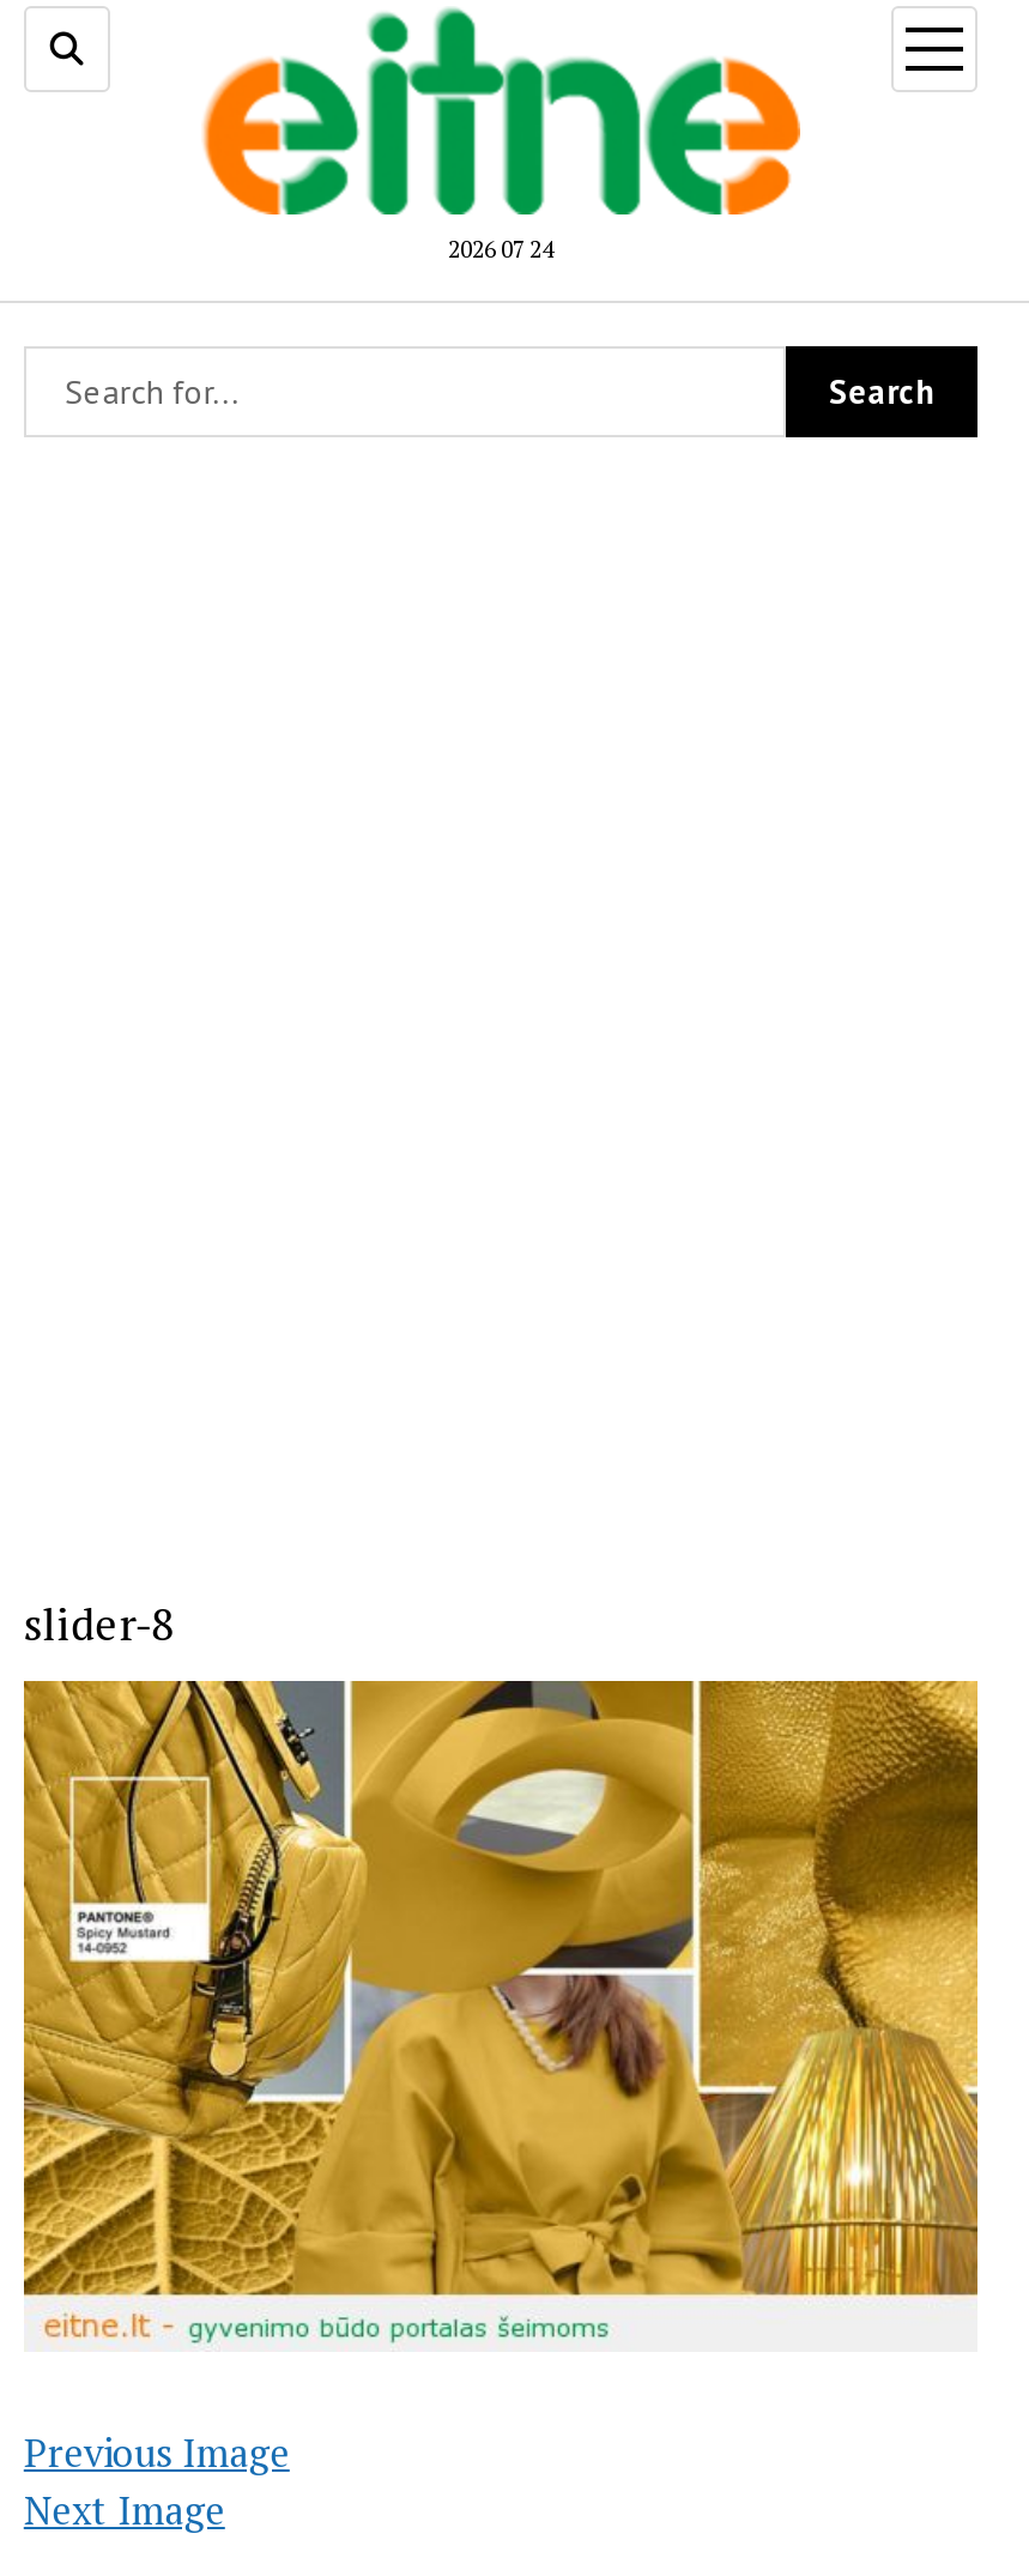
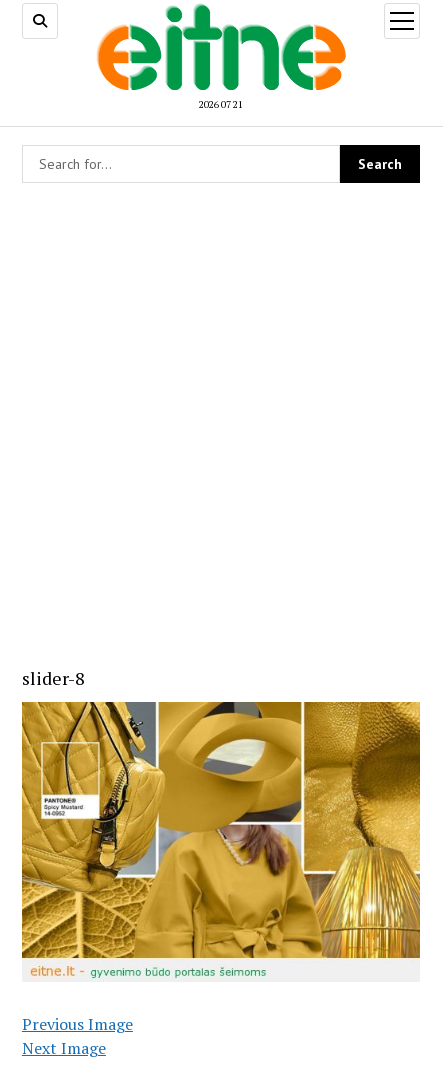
[448,234,553,265] 2026 07 24 -> [199,98,243,111] 2026 07 21

